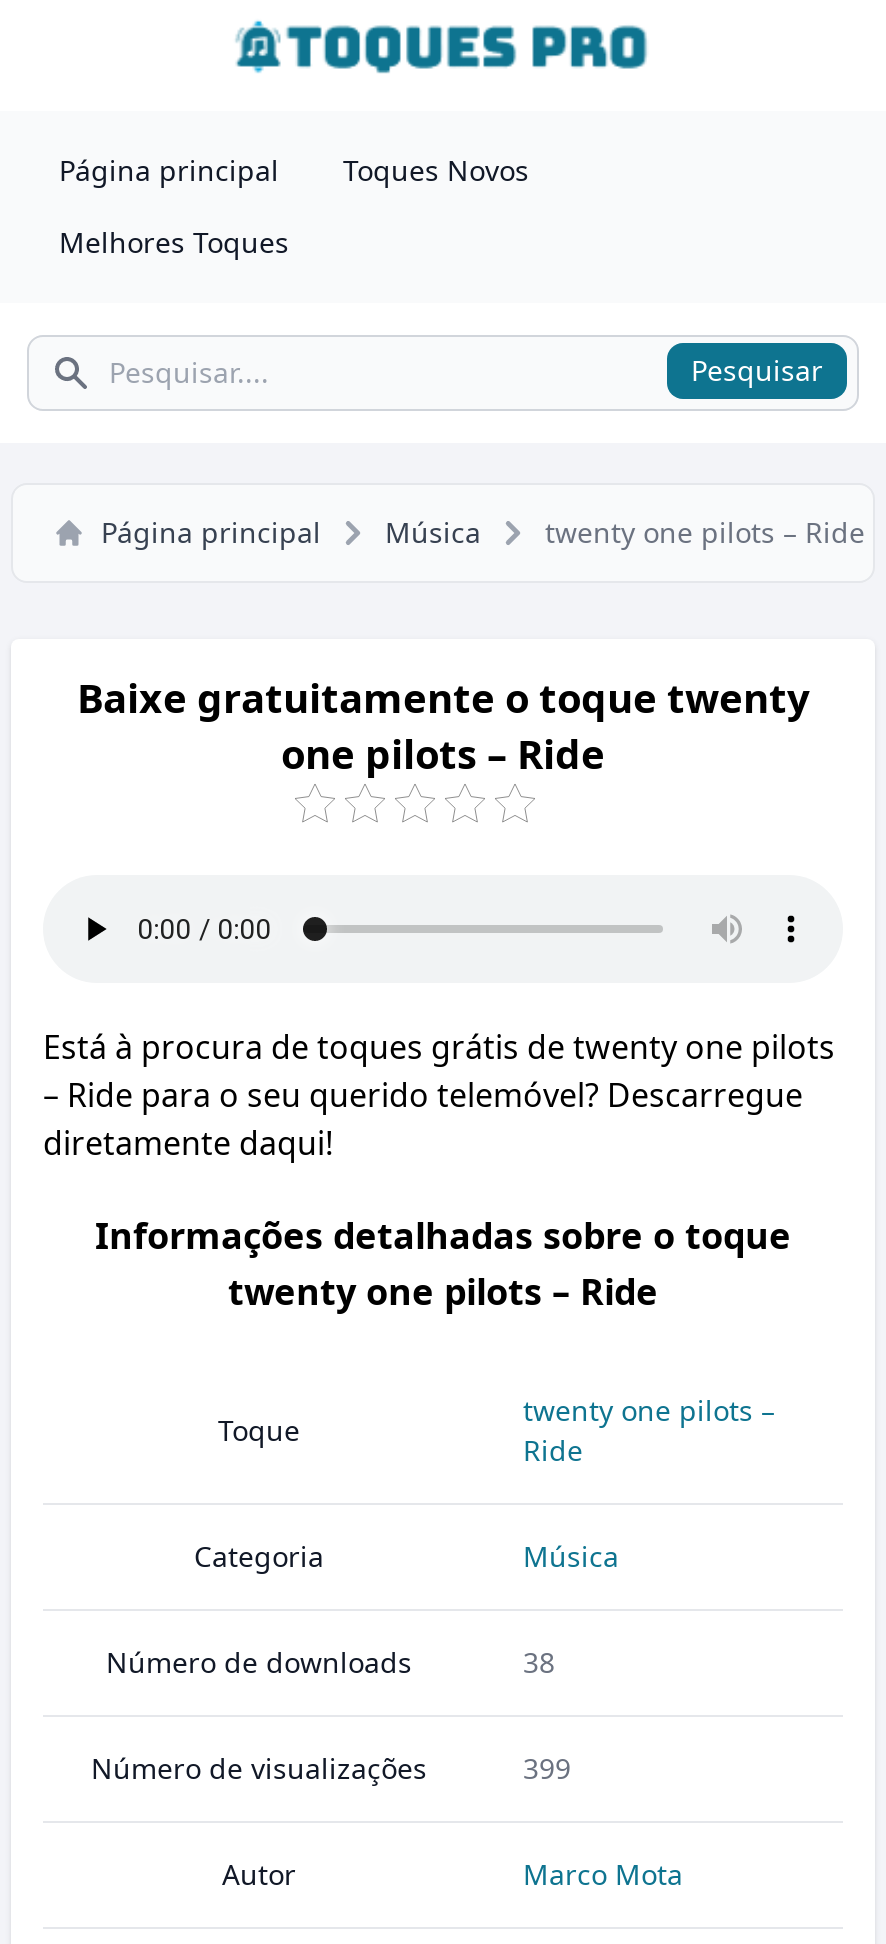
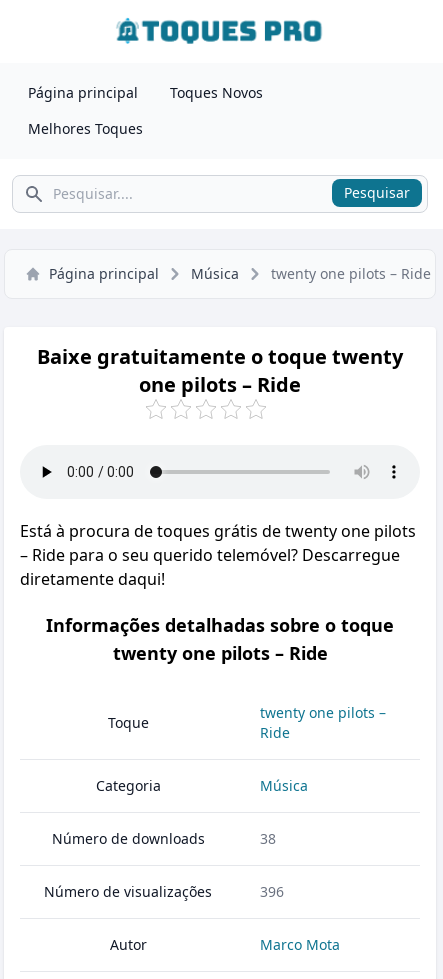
[523,1749,571,1787] 399 -> [260,882,284,901] 396

